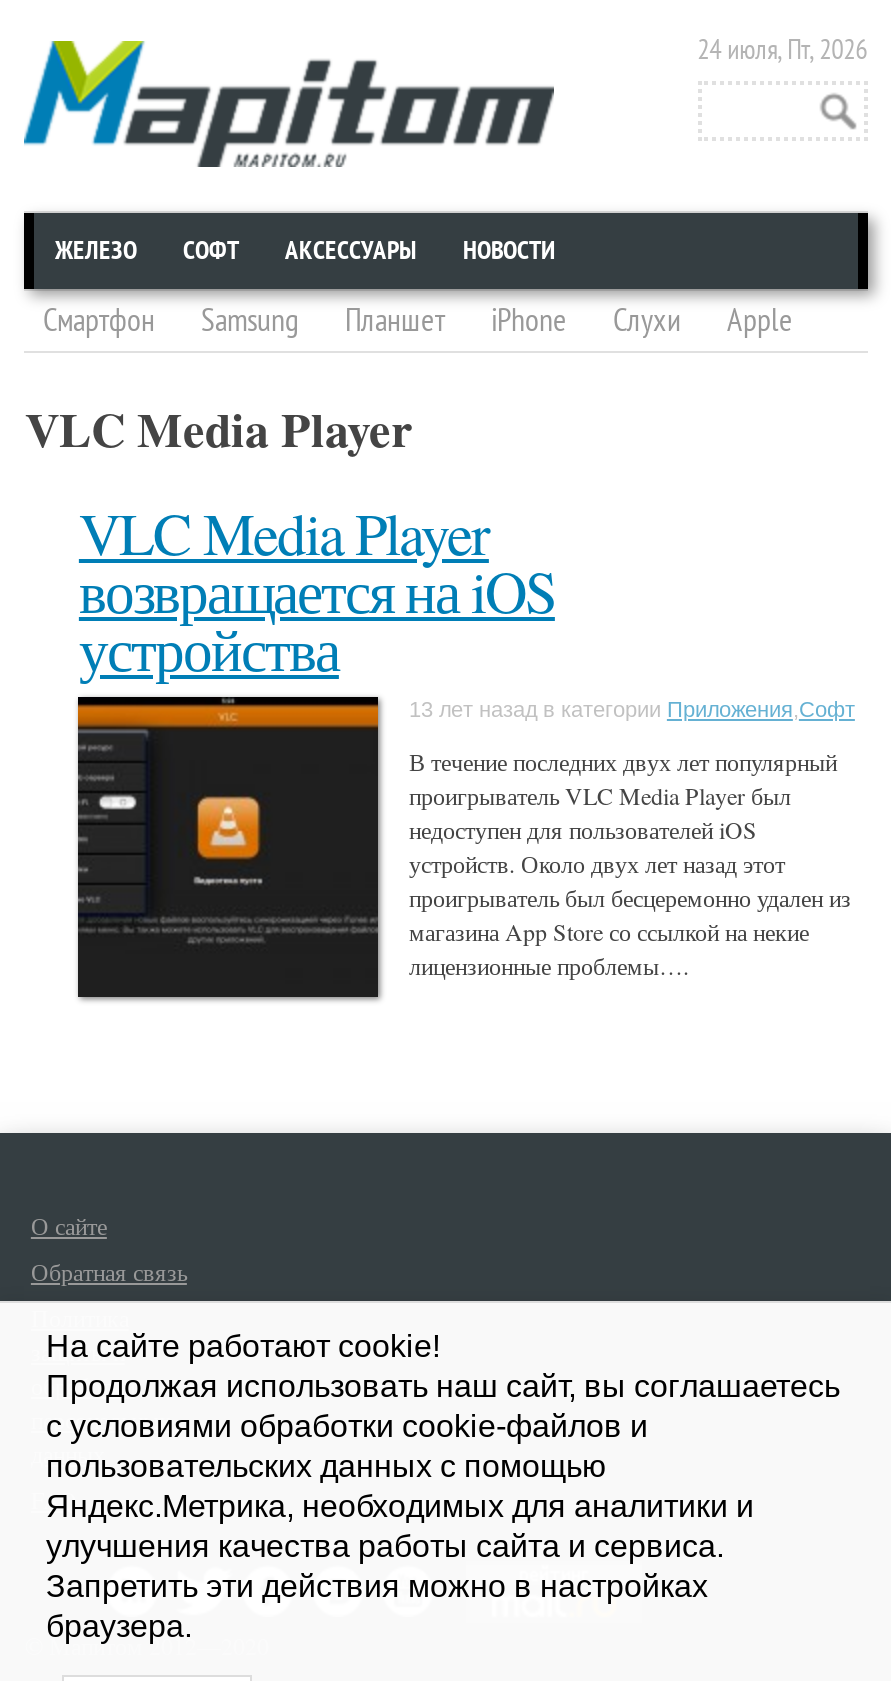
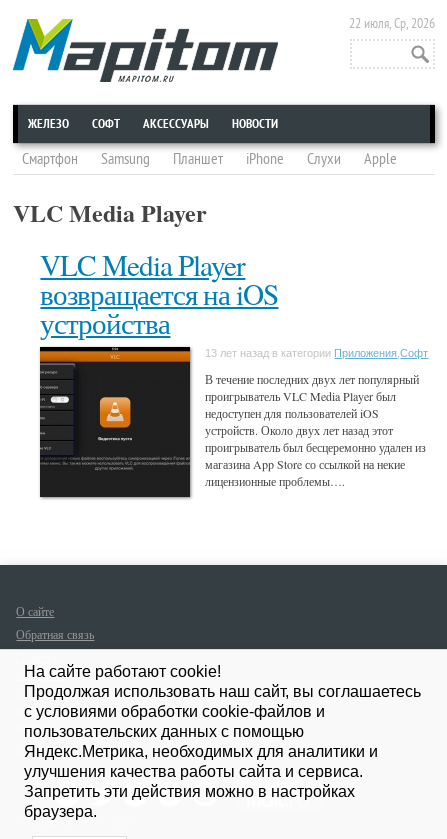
[697,33,867,67] 24 июля, Пт, 2026 -> [349,15,435,32] 22 июля, Ср, 2026

